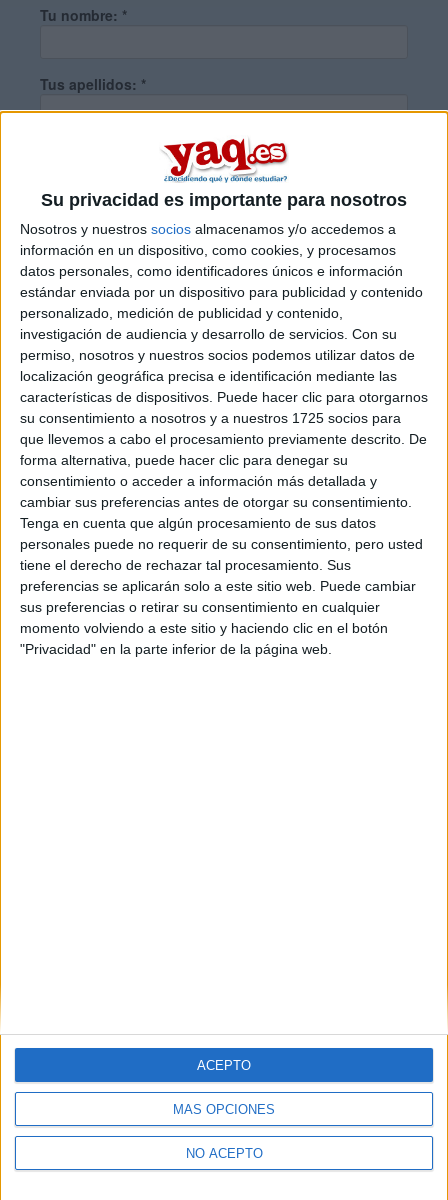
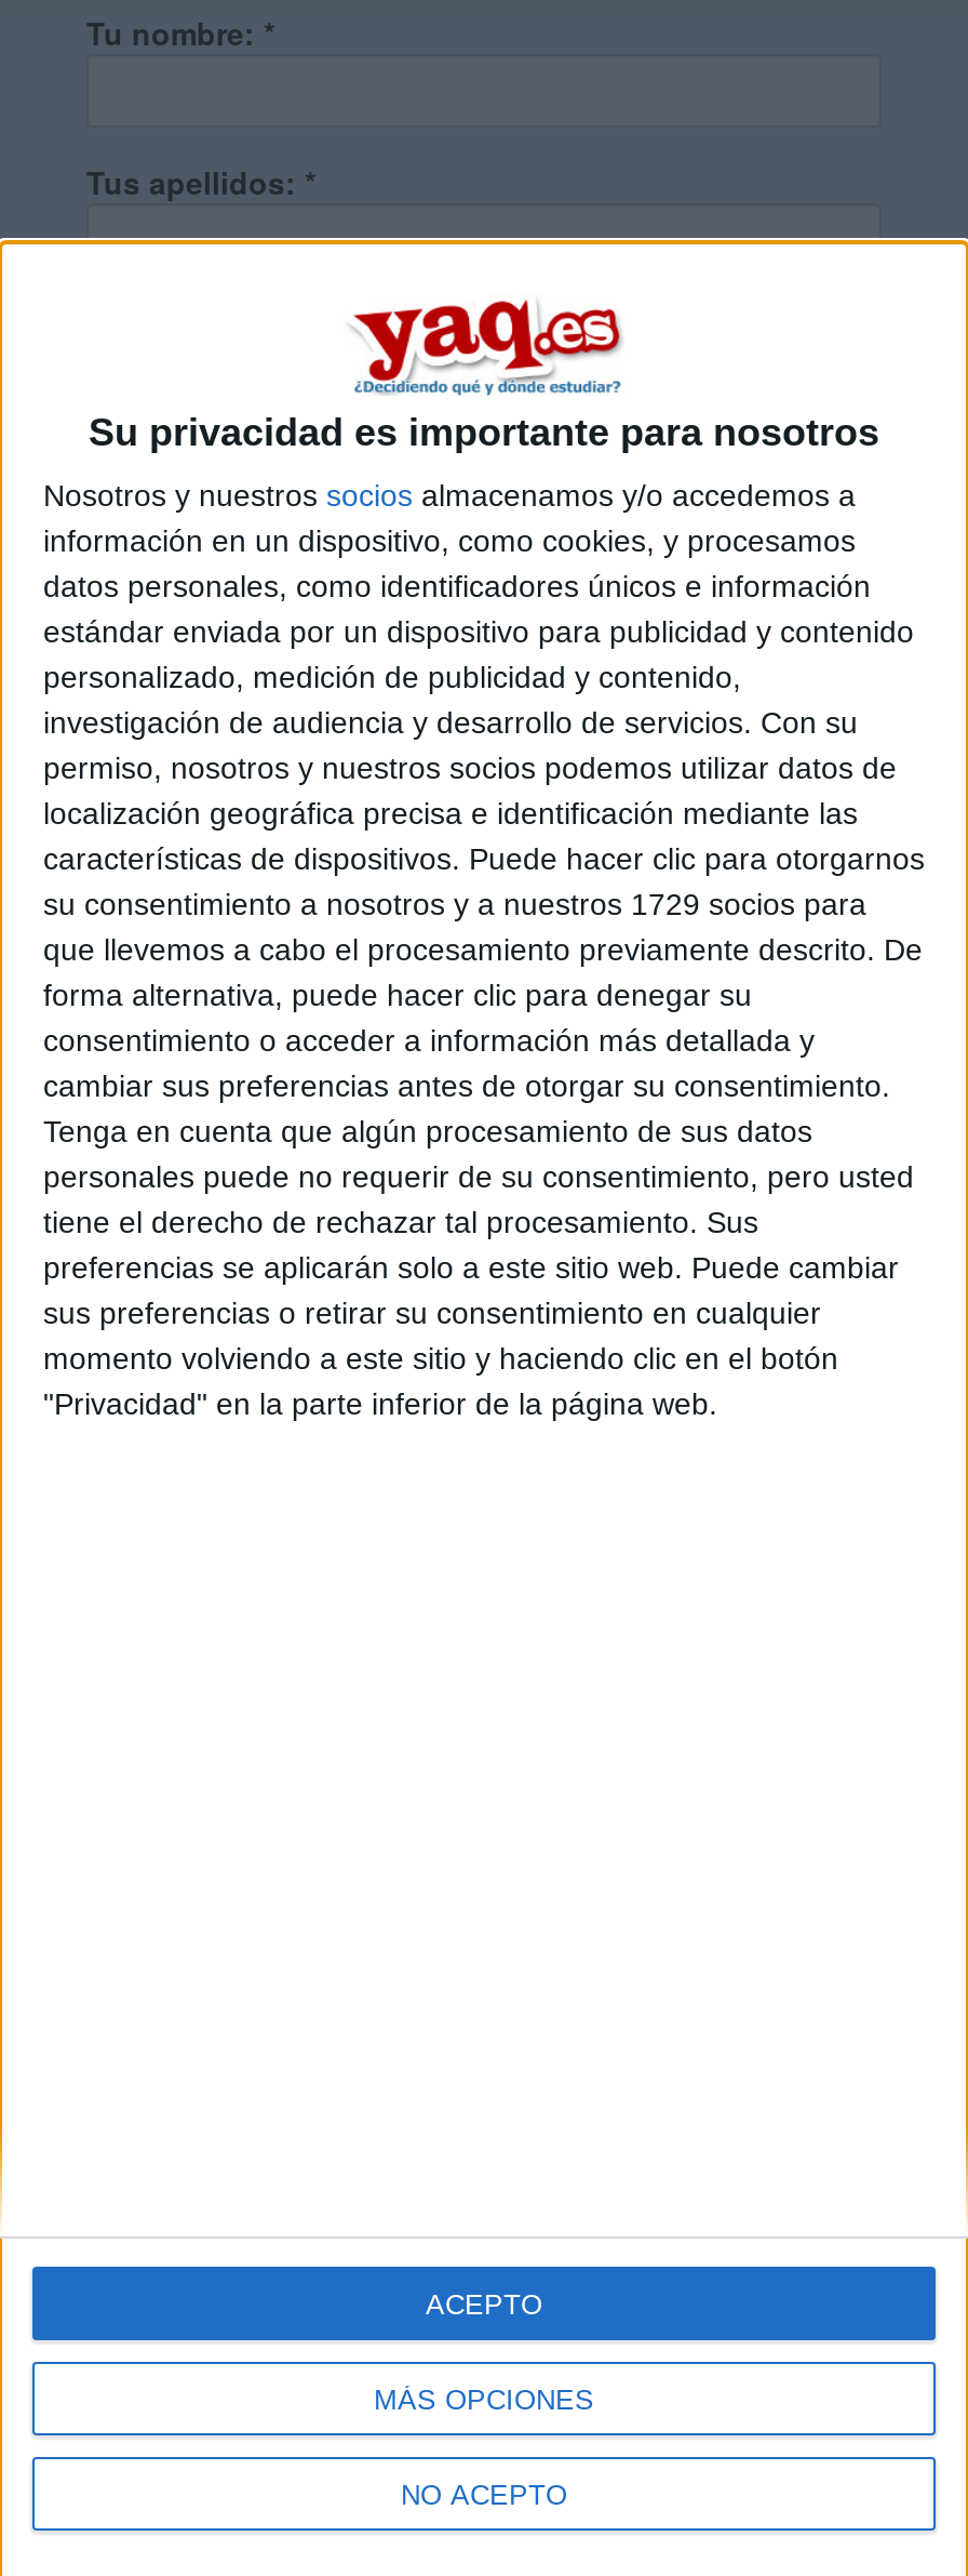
[20,410,401,426] su consentimiento a nosotros y a nuestros 1725 socios para -> [43,887,866,922] su consentimiento a nosotros y a nuestros 1729 socios para

